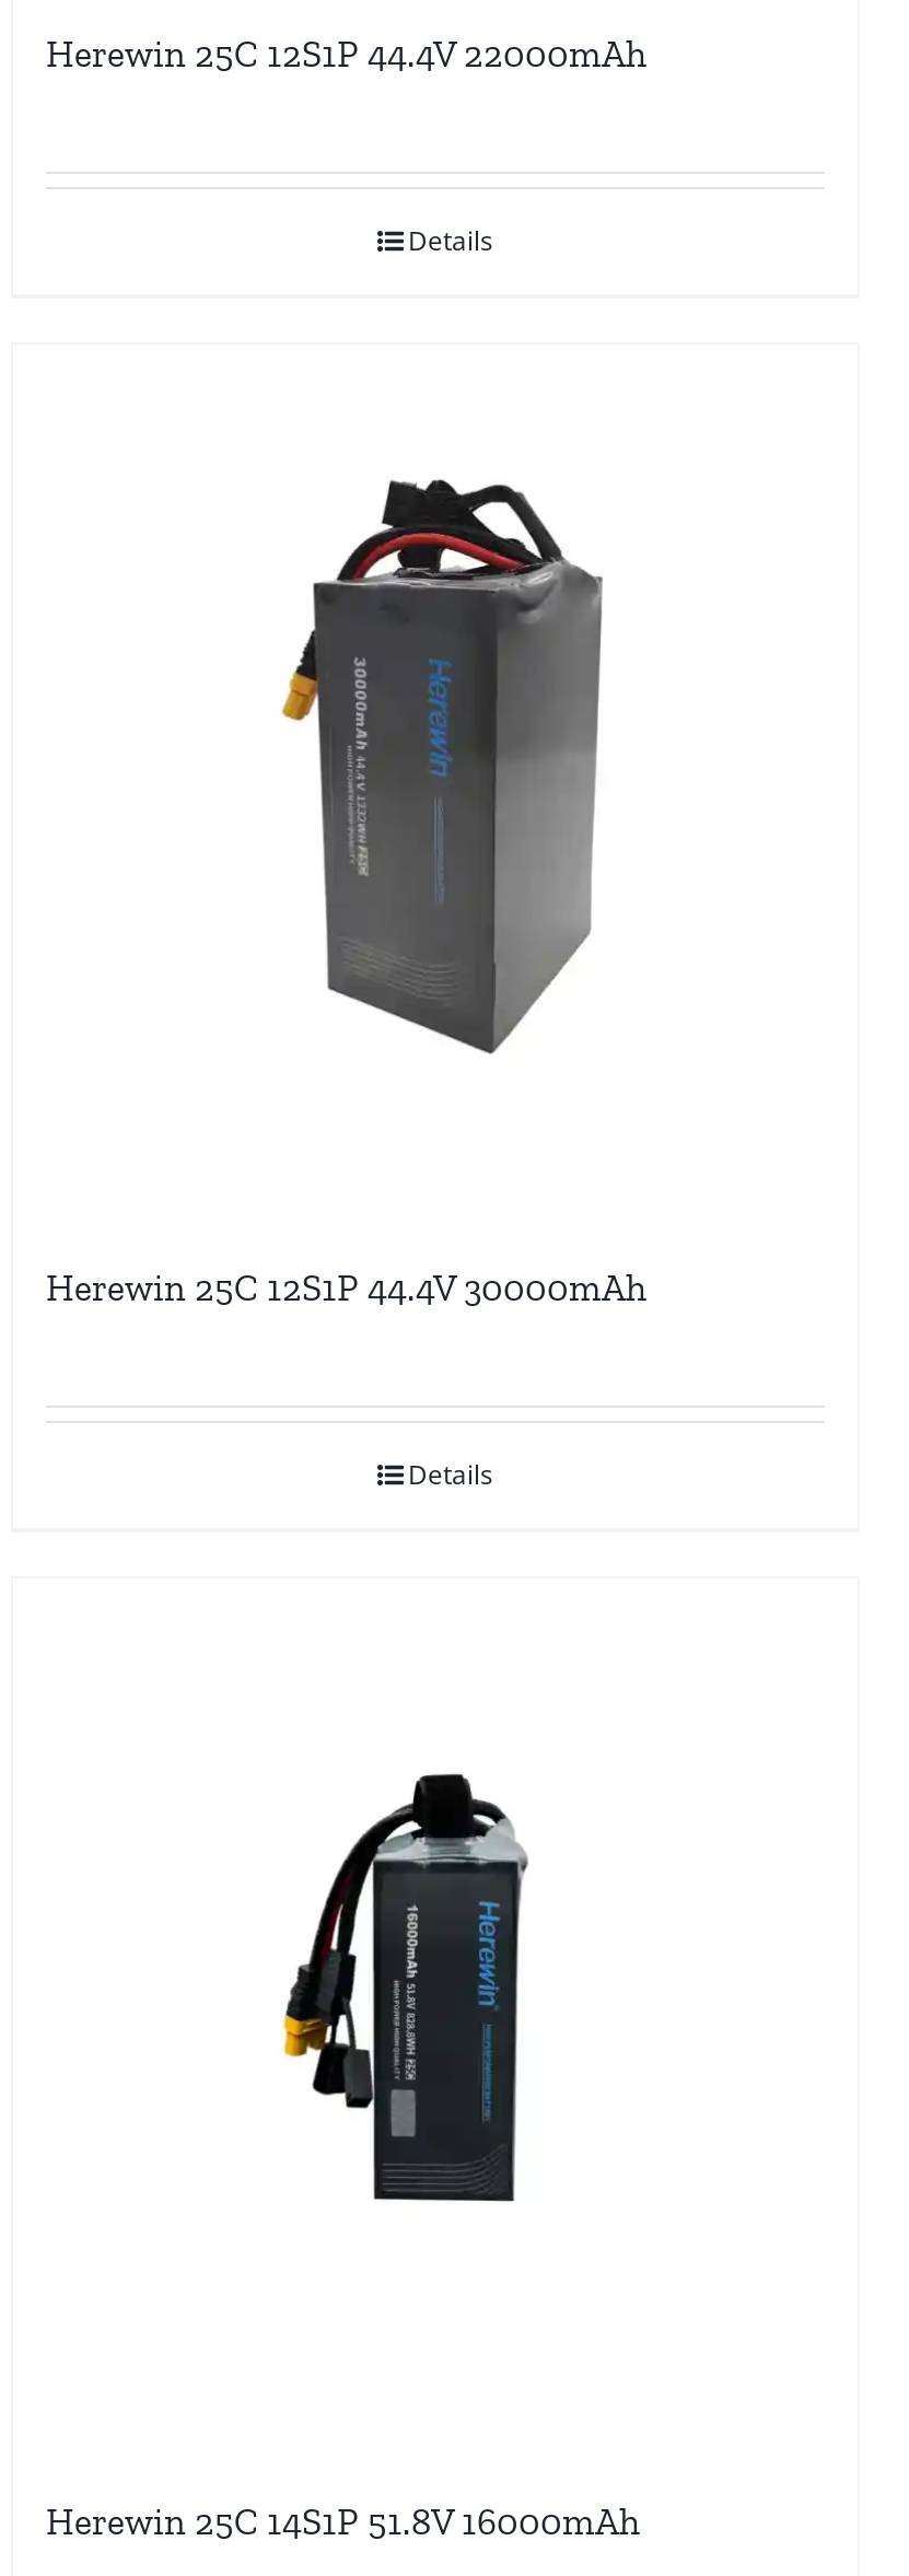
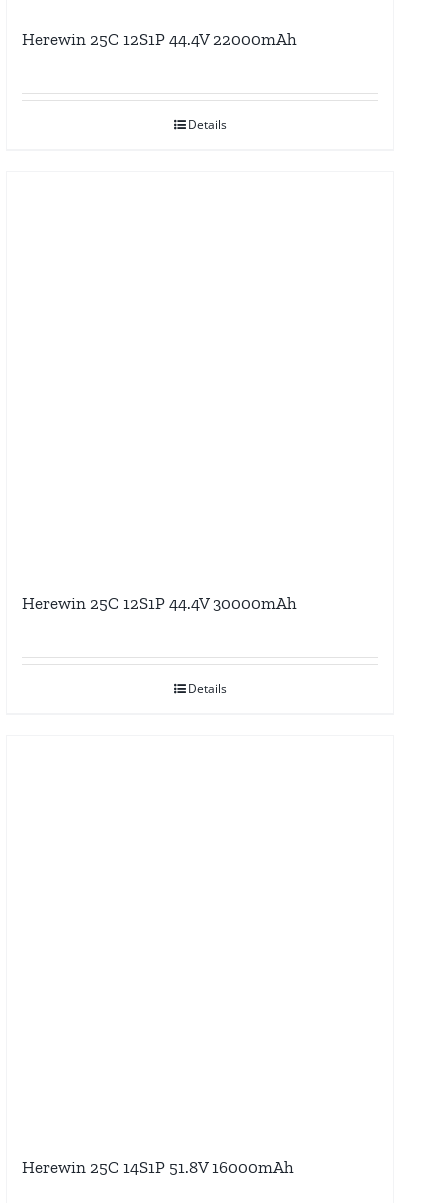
[280,477,604,1054] [image] -> none
[282,1772,529,2203] [image] -> none

